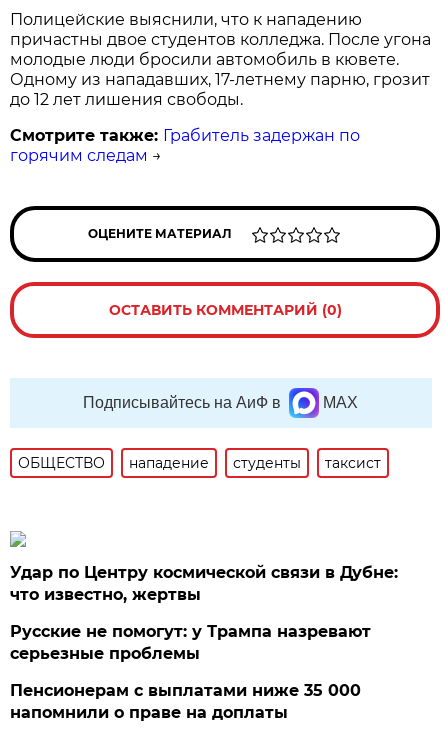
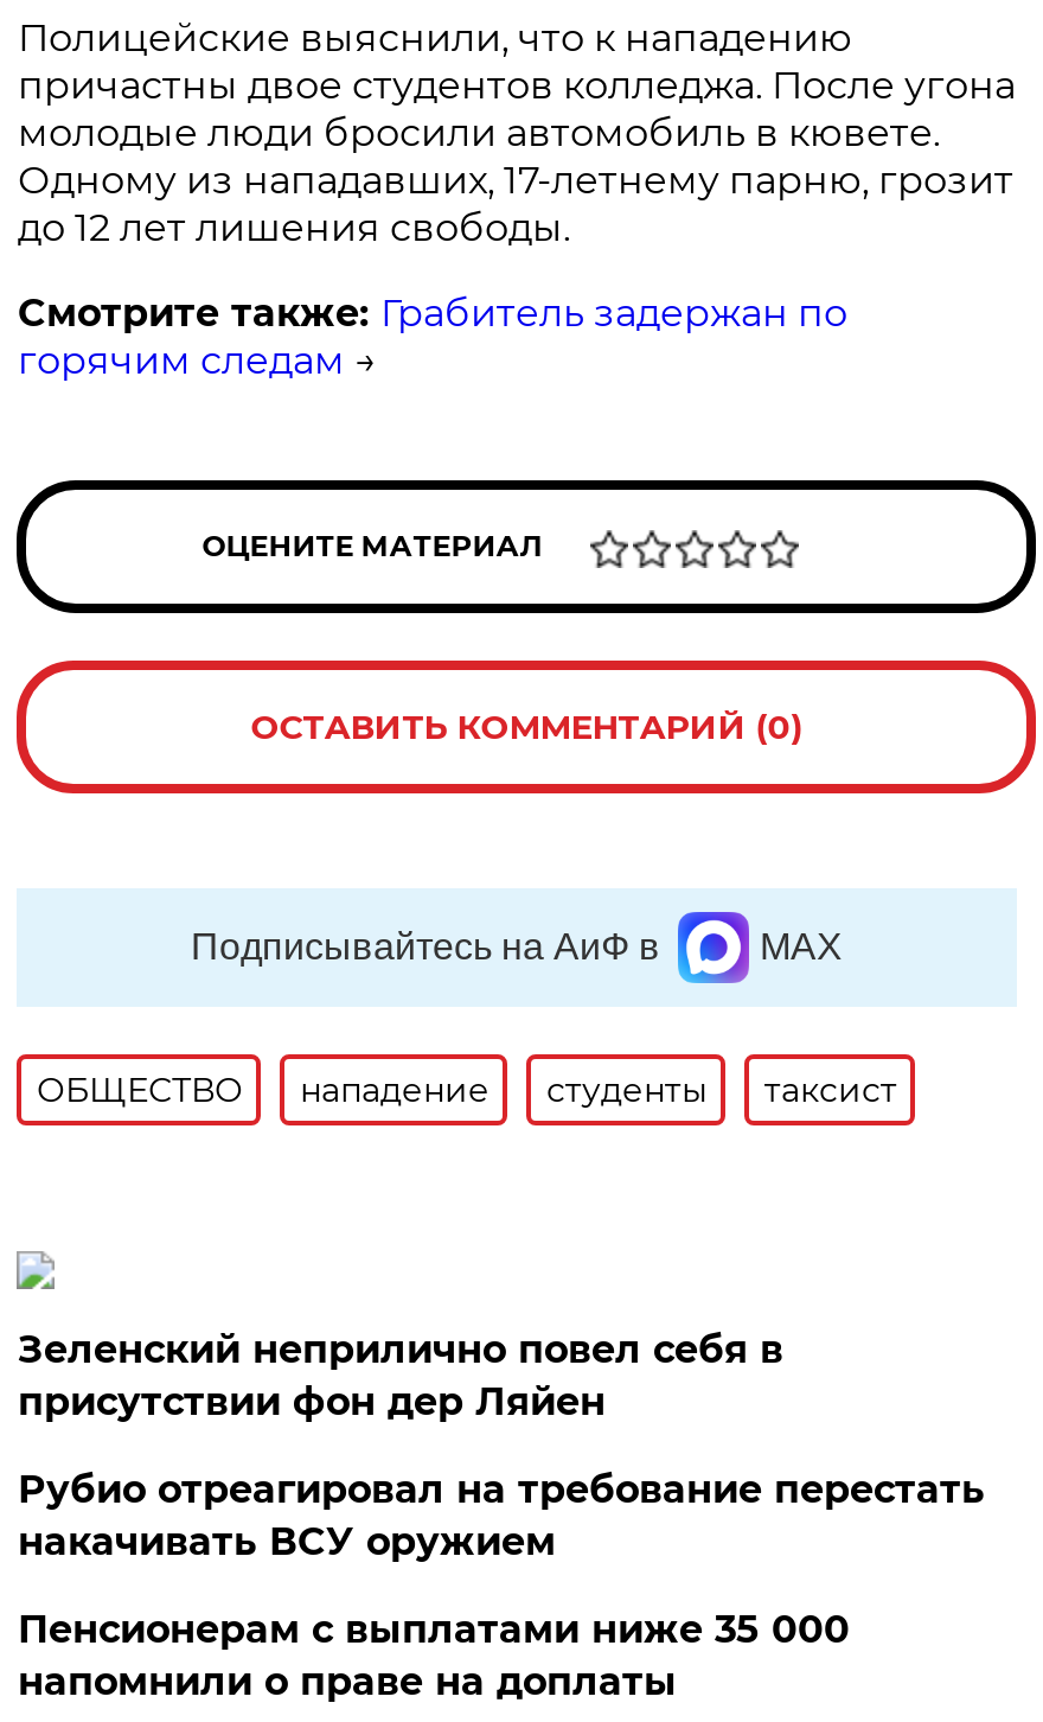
[10,563,398,604] Удар по Центру космической связи в Дубне: | что известно, жертвы -> [18,1327,783,1424] Зеленский неприлично повел cебя в | присутствии фон дер Ляйен
[10,622,371,663] Русские не помогут: у Трампа назревают | серьезные проблемы -> [18,1467,985,1564] Рубио отреагировал на требование перестать | накачивать ВСУ оружием

